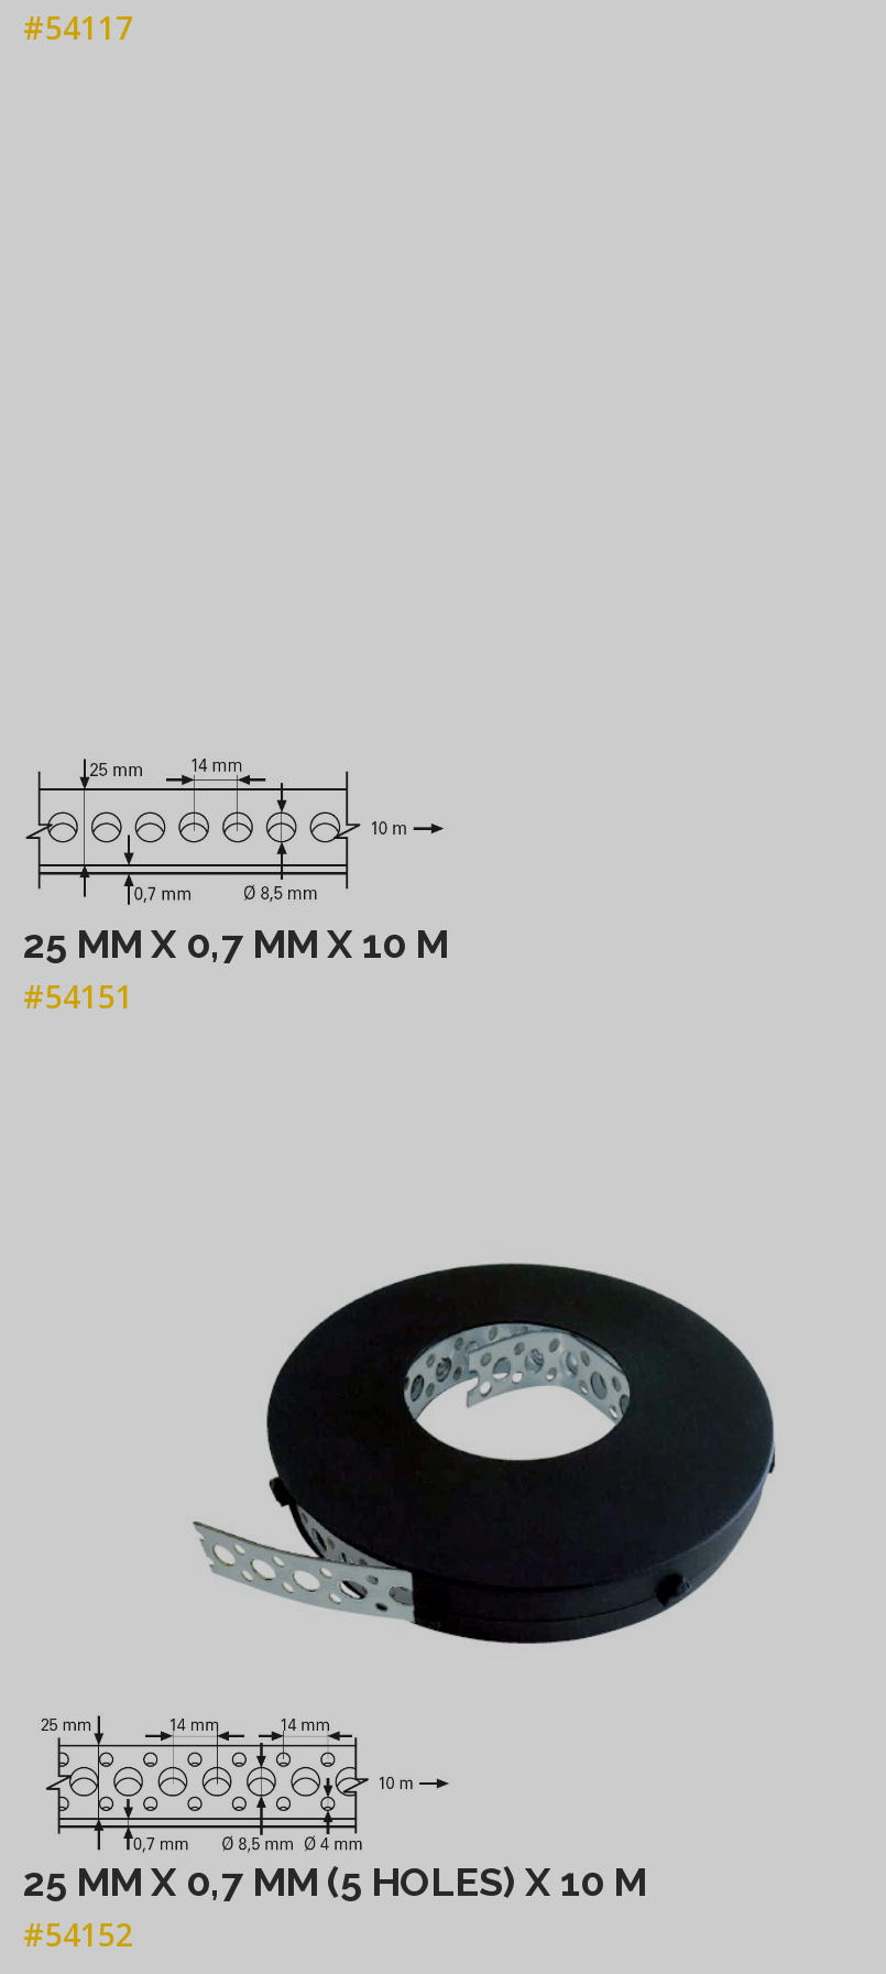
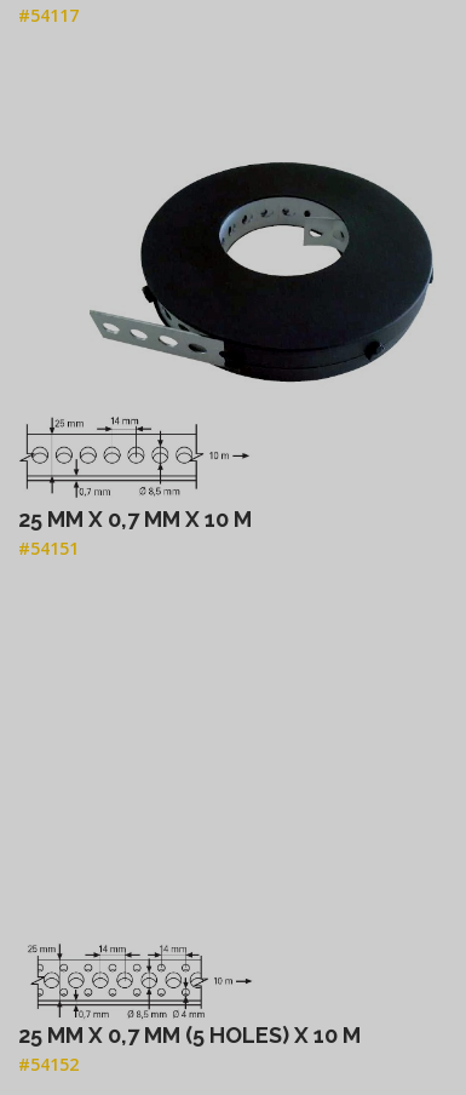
none -> [88,161,435,383] [image]
[193,1262,778,1647] [image] -> none

